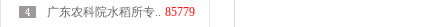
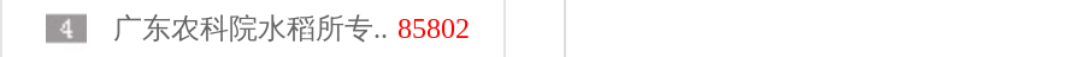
[47,5,195,19] 广东农科院水稻所专.. 85779 -> [113,12,470,45] 广东农科院水稻所专.. 85802

